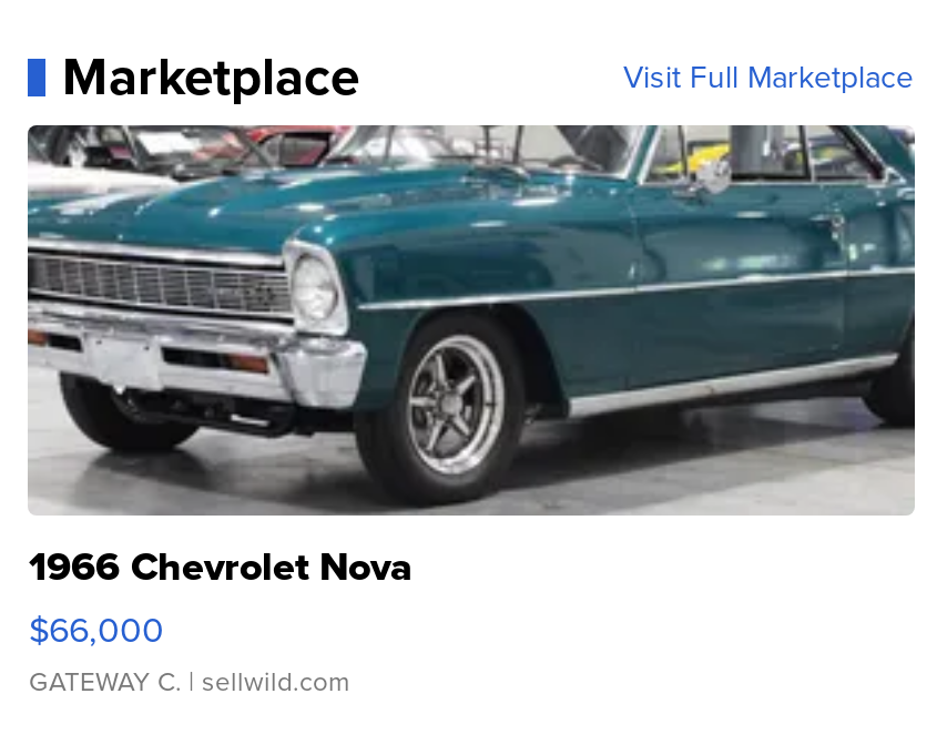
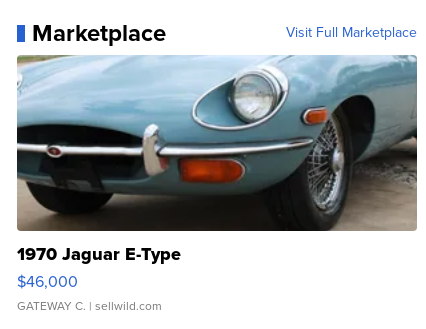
[28,123,915,653] [image] | 1966 Chevrolet Nova | $66,000 -> [16,55,417,293] [image] | 1970 Jaguar E-Type | $46,000

